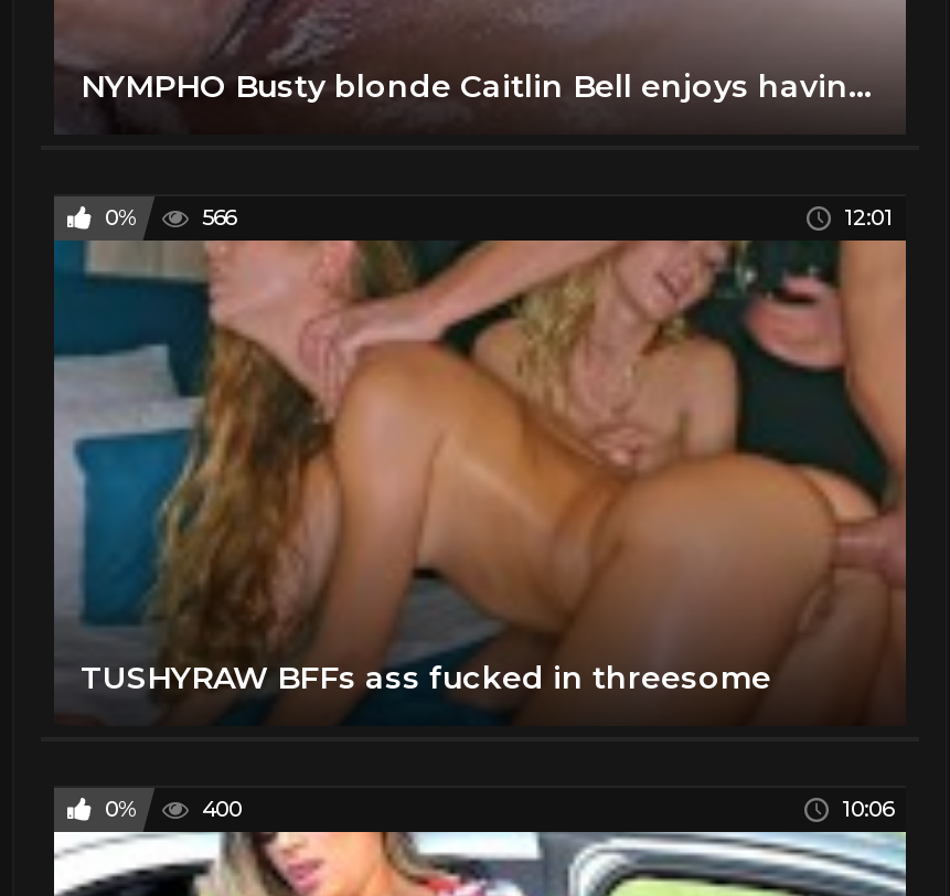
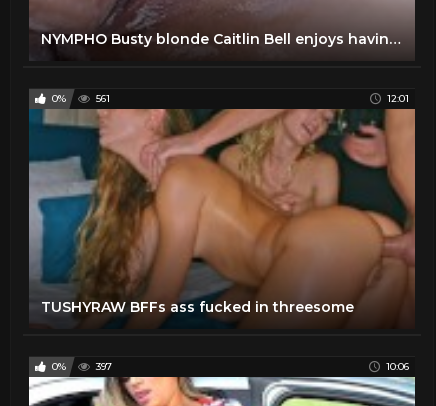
[202,202,235,231] 566 -> [96,92,110,105] 561
[202,795,242,824] 400 -> [96,360,112,373] 397

